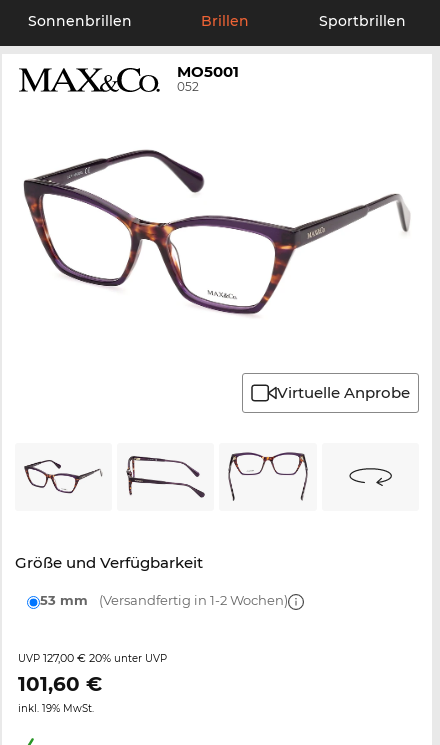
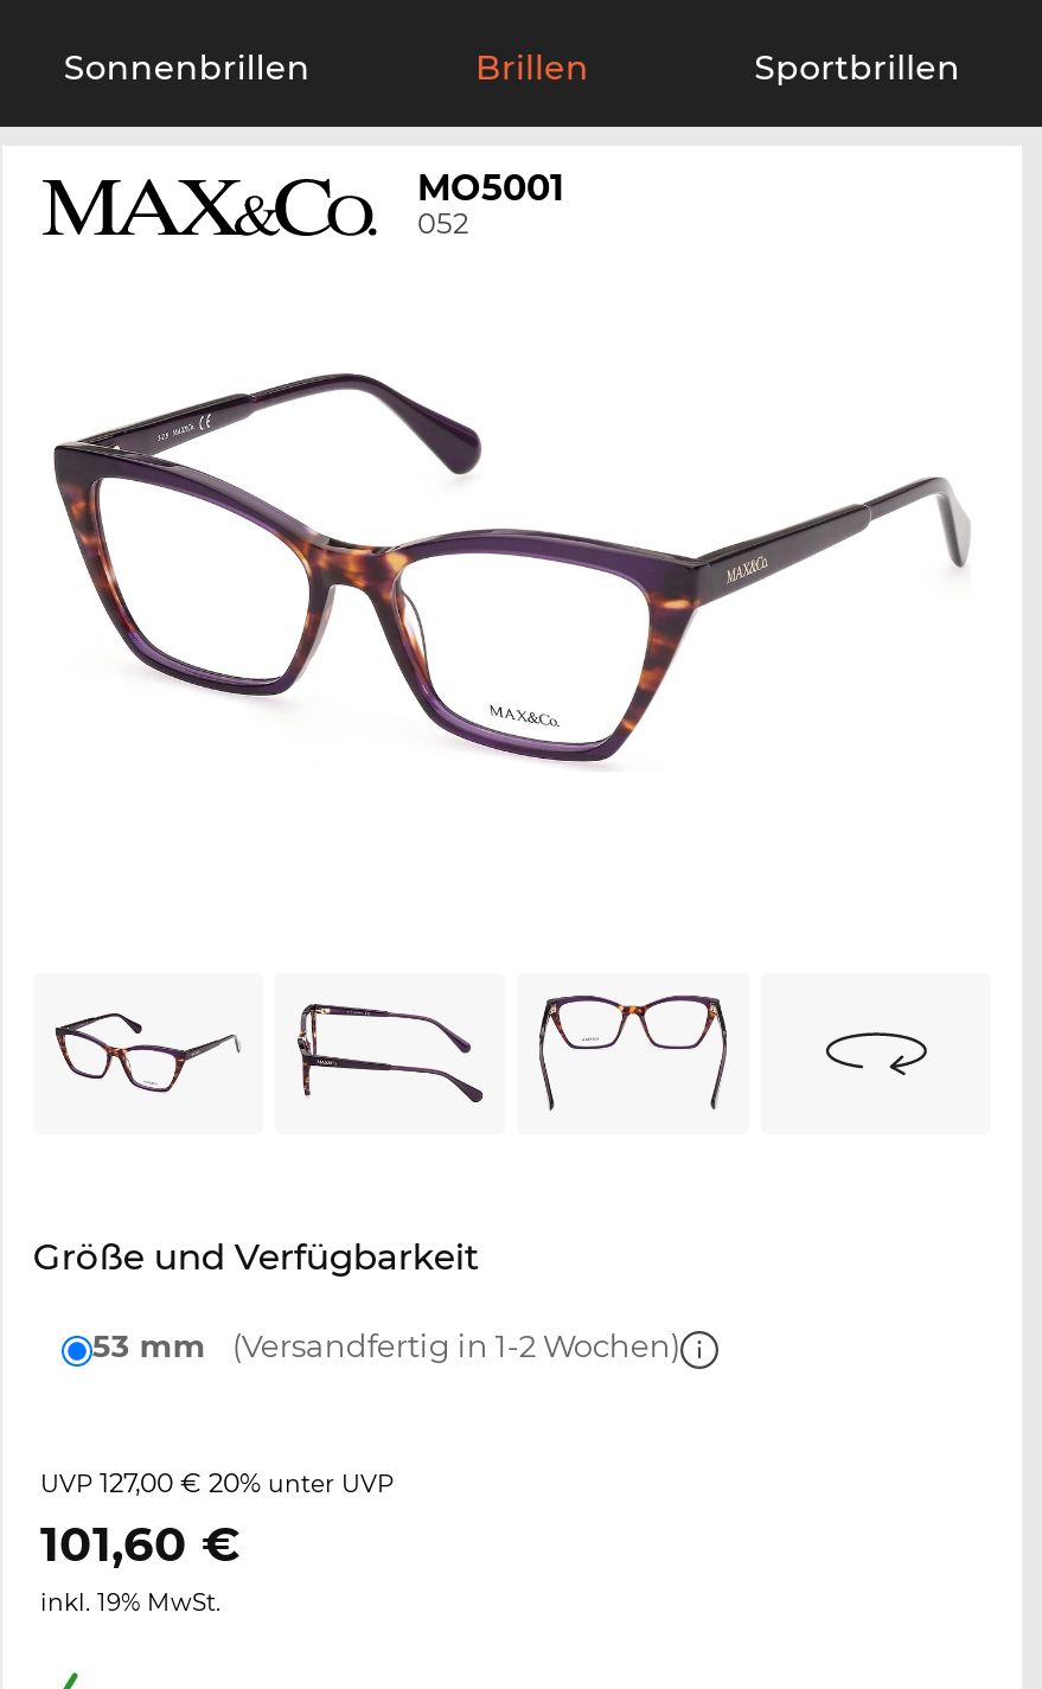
[277,383,410,402] Virtuelle Anprobe -> none

